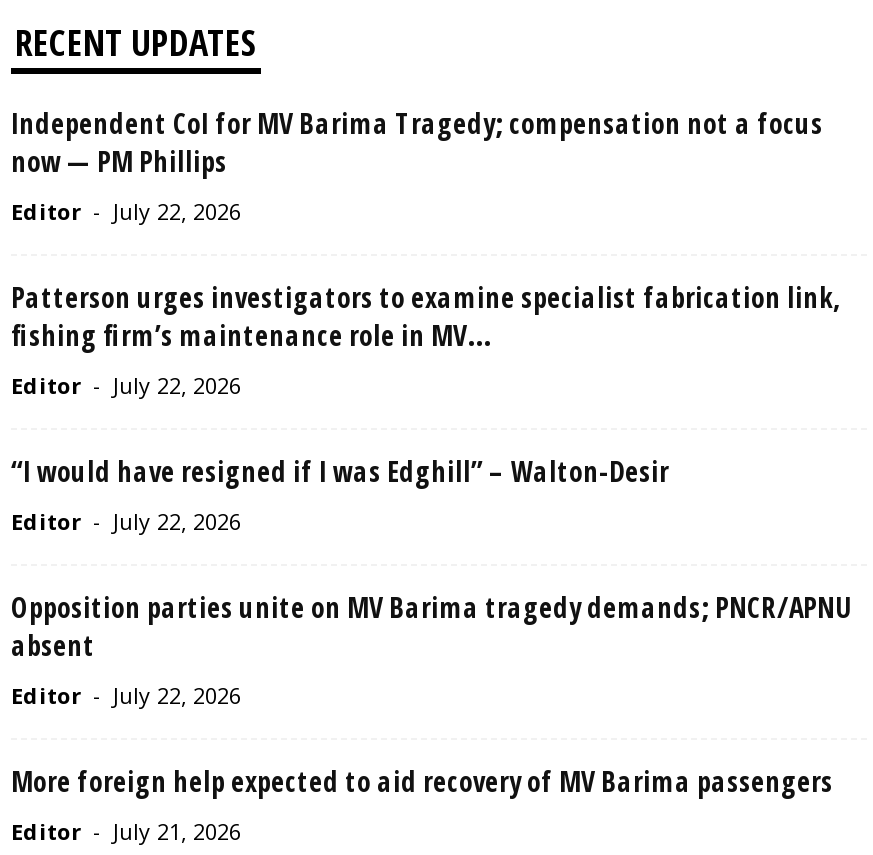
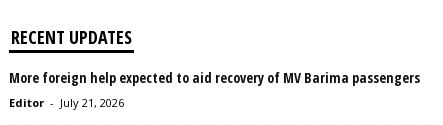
[11,104,851,710] Independent CoI for MV Barima Tragedy; compensation not a focus | now — PM Phillips | Editor - July 22, 2026 | Patterson urges investigators to examine specialist fabrication link, | fishing firm’s maintenance role in MV... | Editor - July 22, 2026 | “I would have resigned if I was Edghill” – Walton-Desir | Editor - July 22, 2026 | Opposition parties unite on MV Barima tragedy demands; PNCR/APNU | absent | Editor - July 22, 2026 -> none

